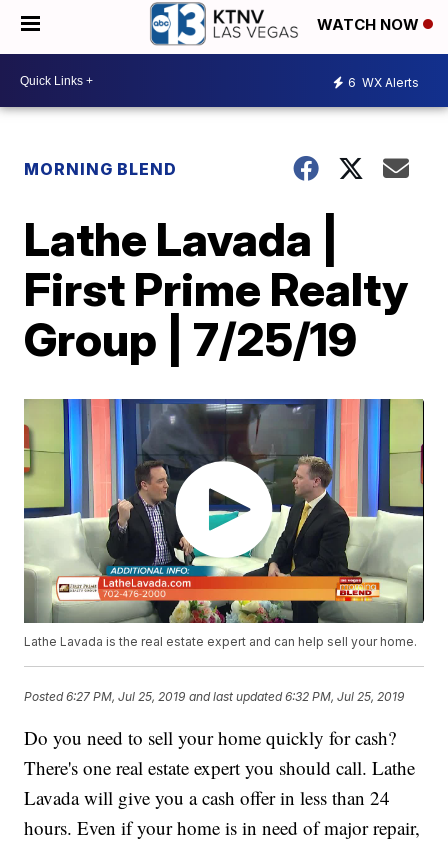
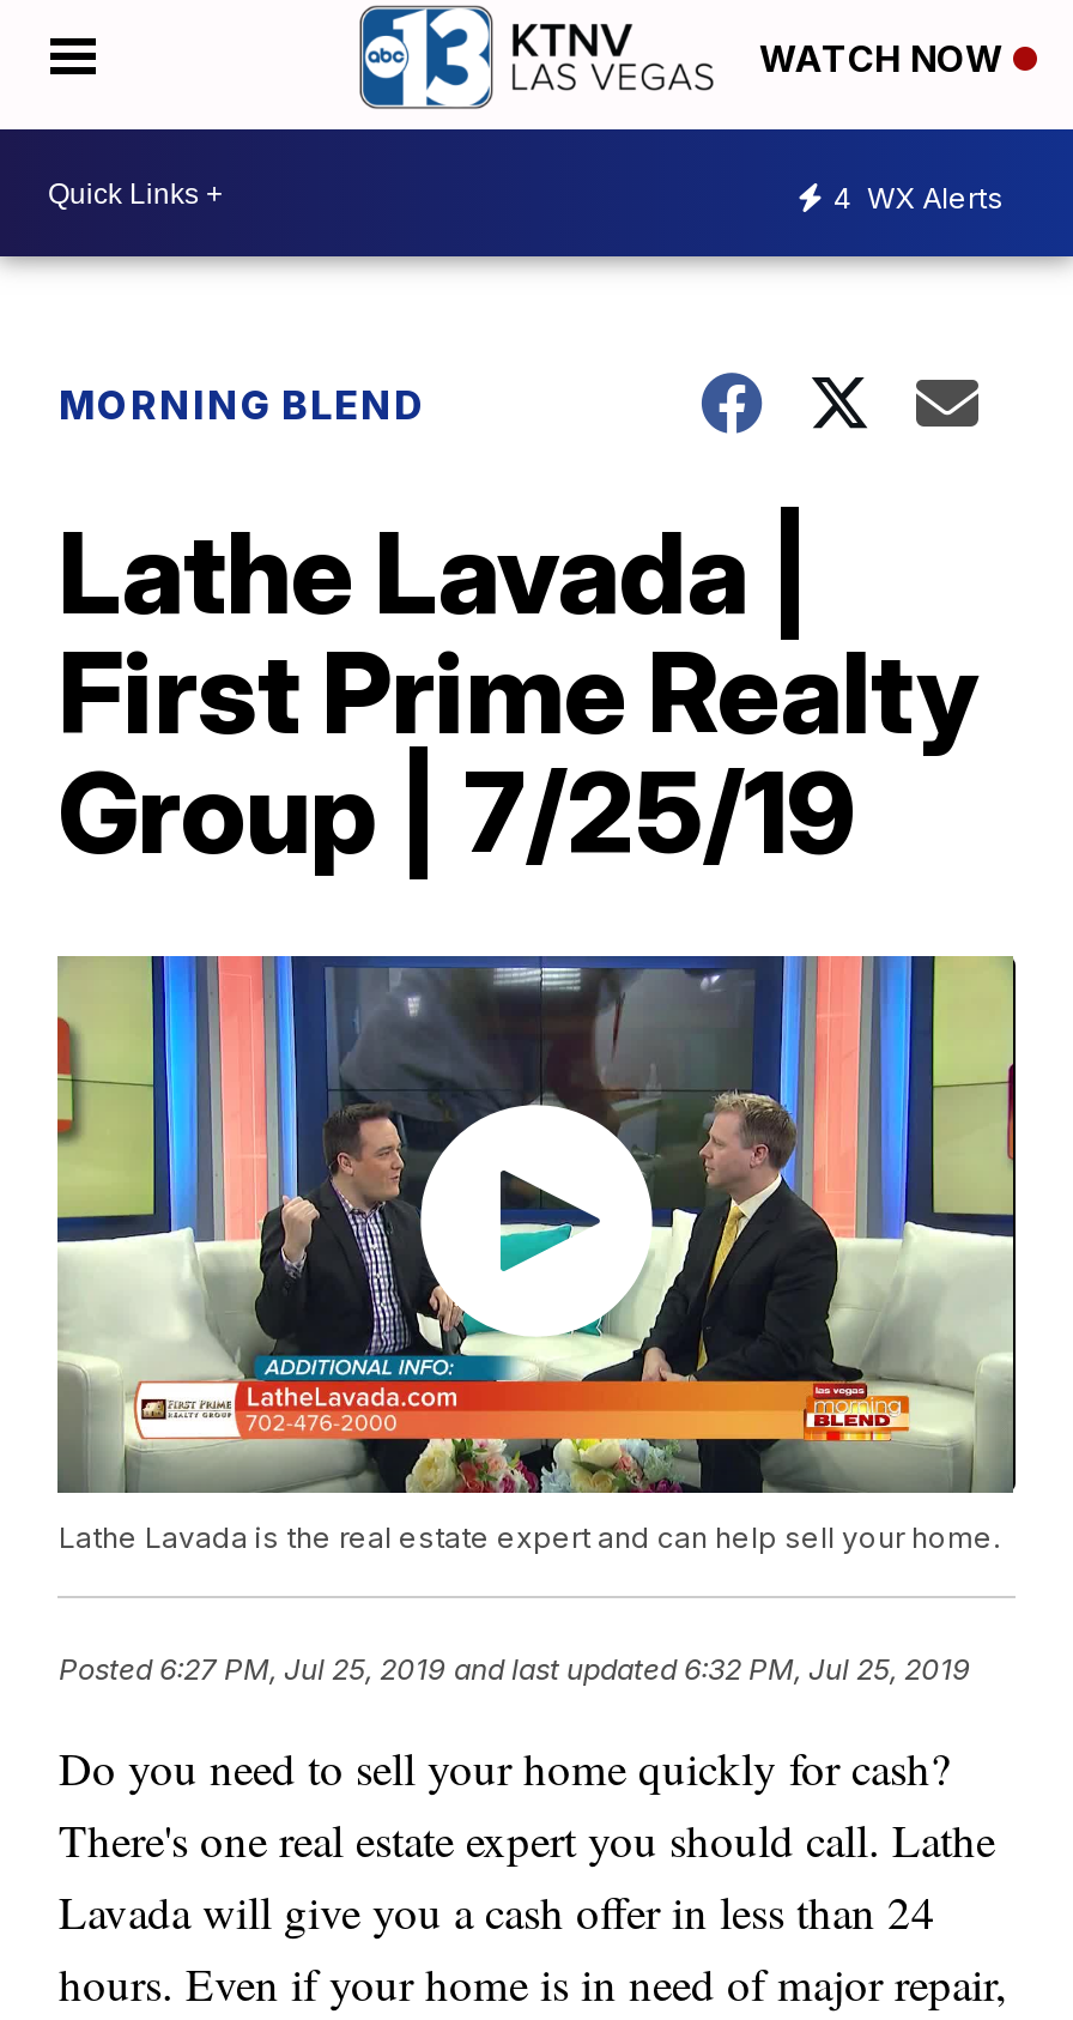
[348,74,419,89] 6 WX Alerts -> [833,179,1004,214] 4 WX Alerts

